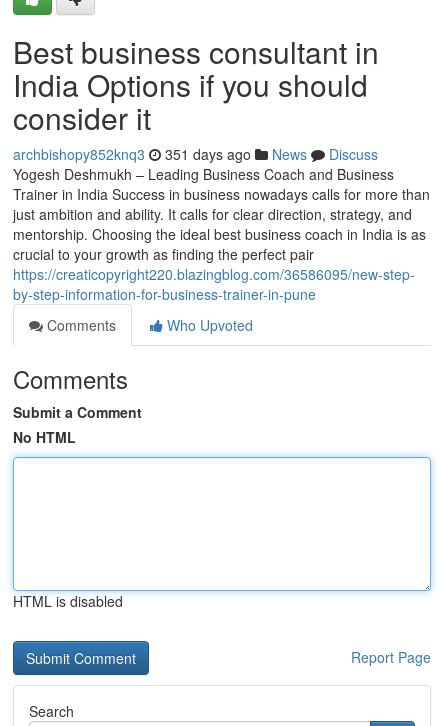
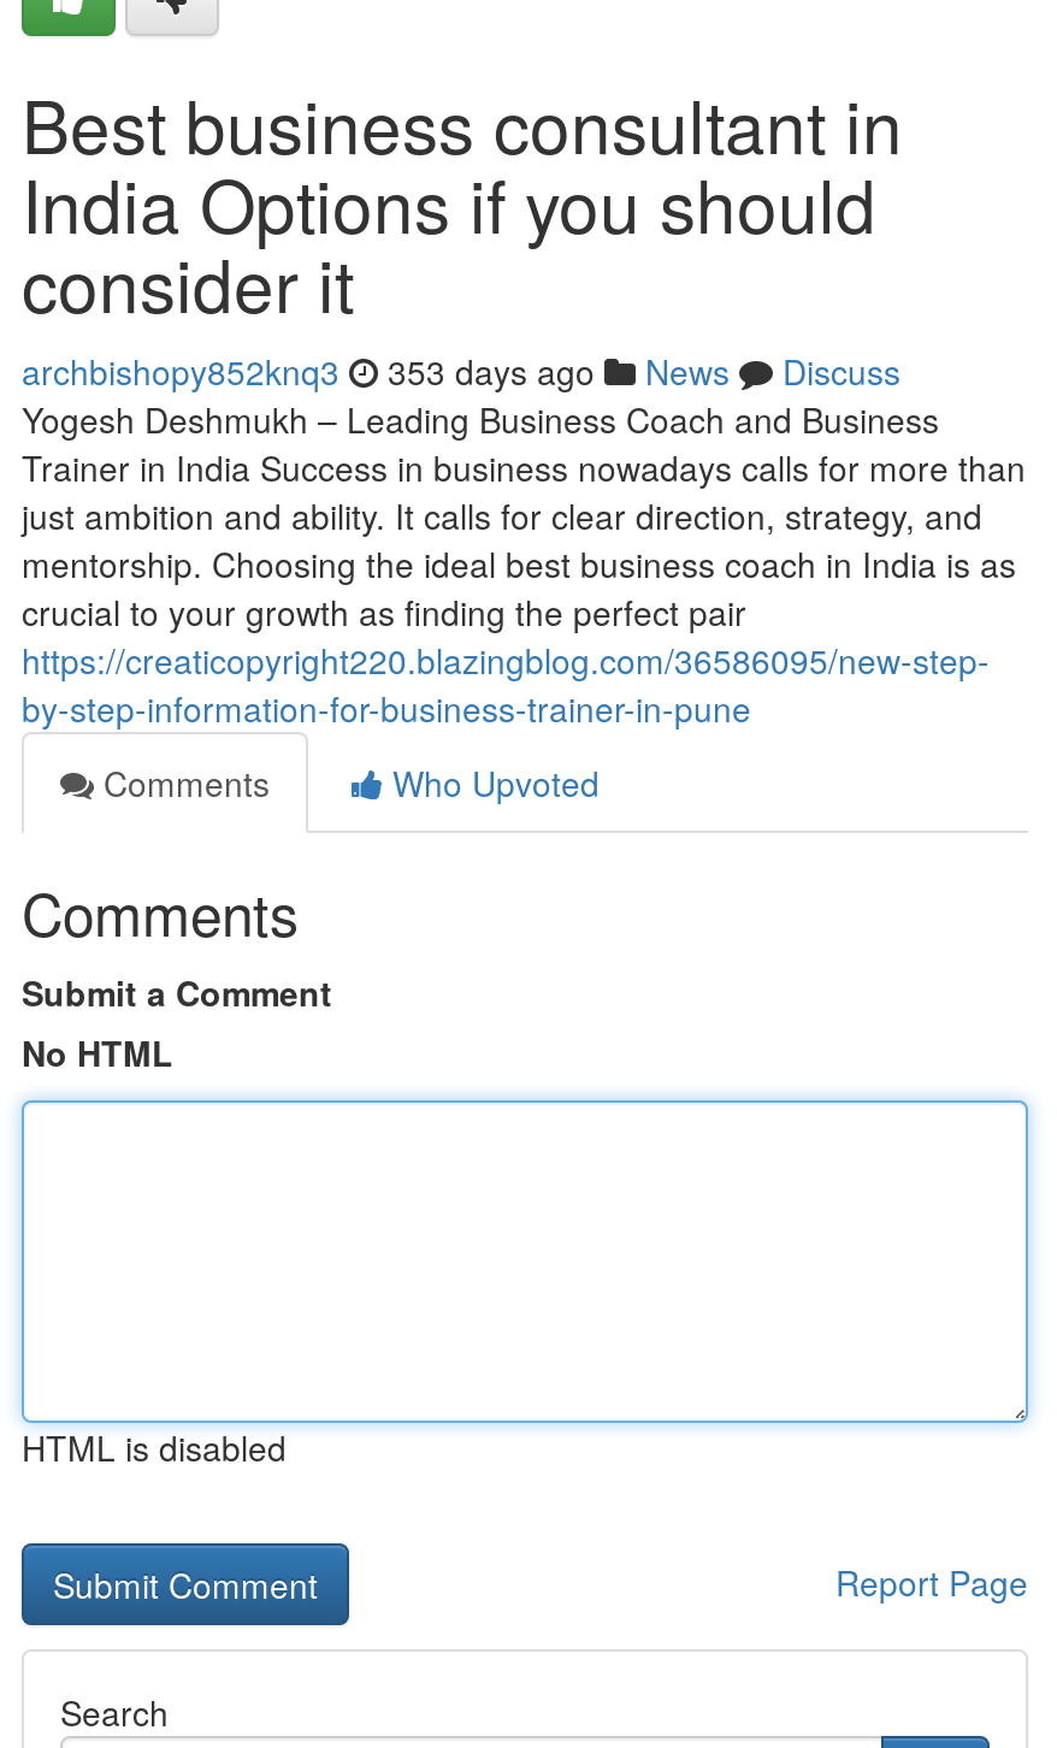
[13,144,378,164] archbishopy852knq3 351 days ago News Discuss -> [22,347,900,395] archbishopy852knq3 353 days ago News Discuss

